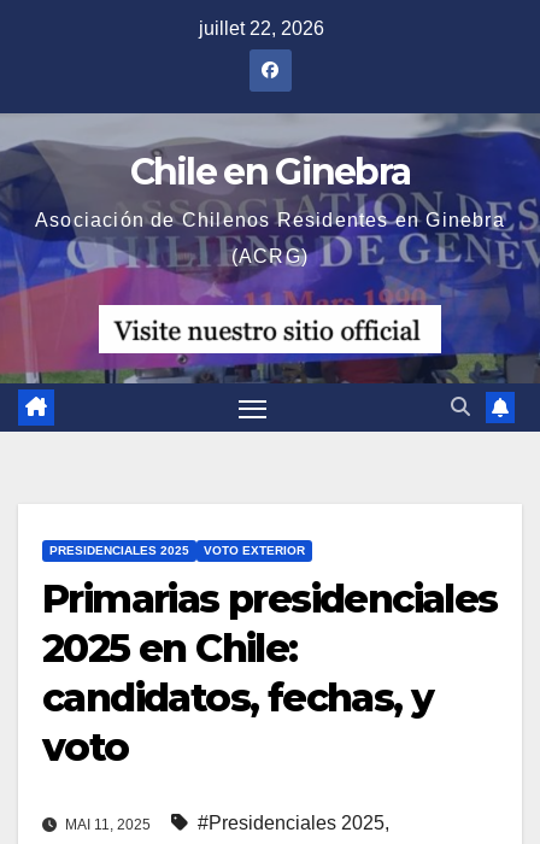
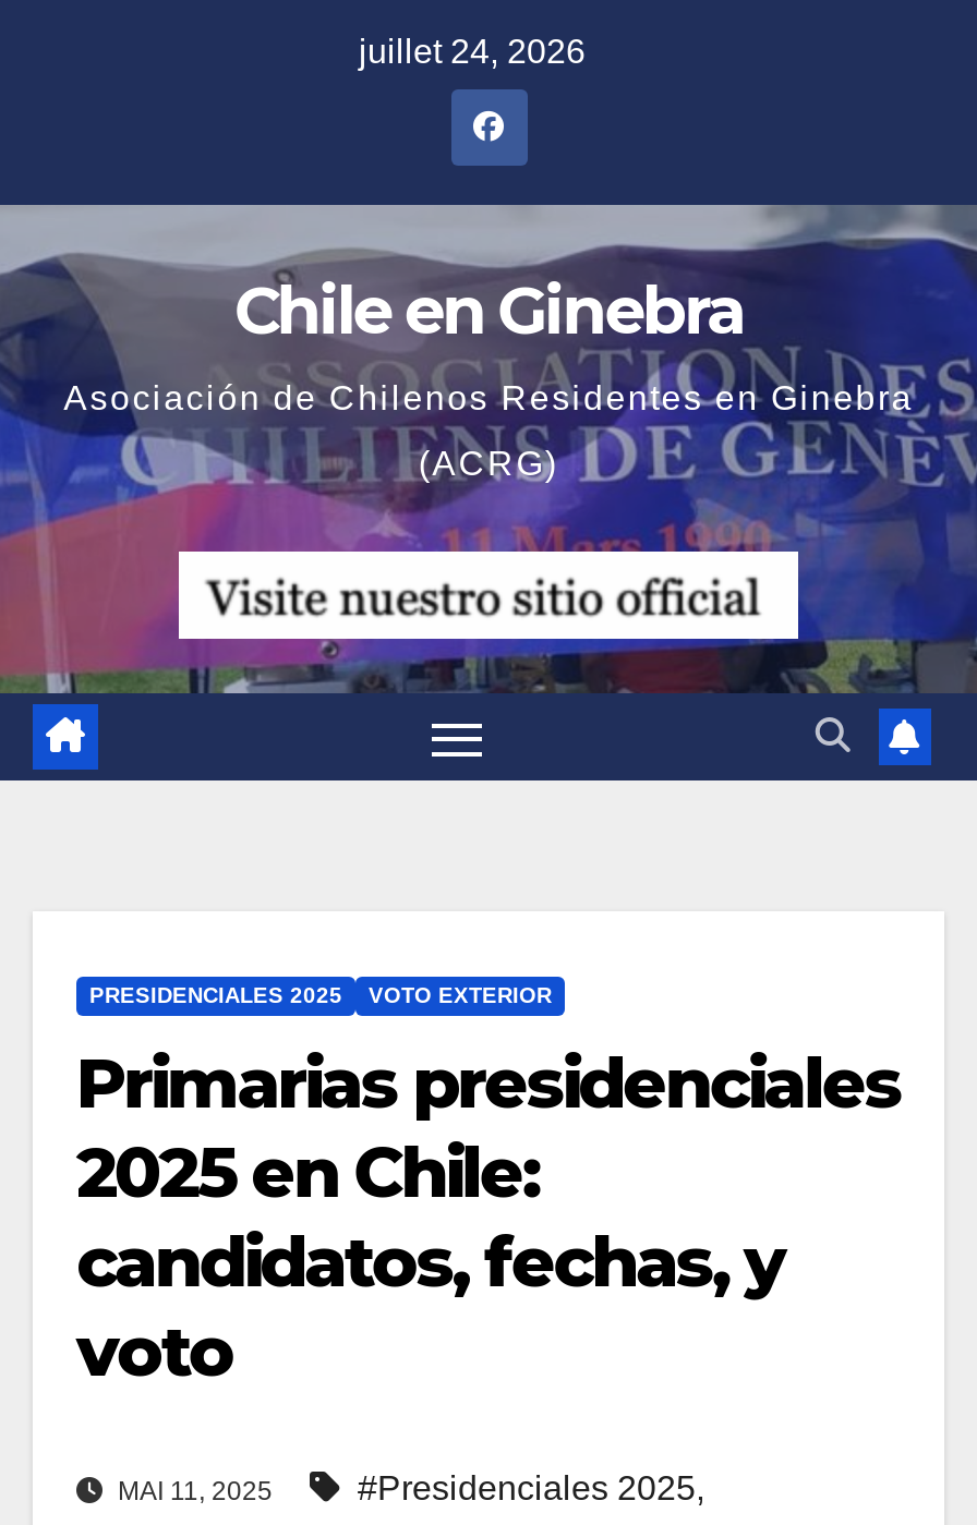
[198,18,324,39] juillet 22, 2026 -> [359,33,586,70] juillet 24, 2026

